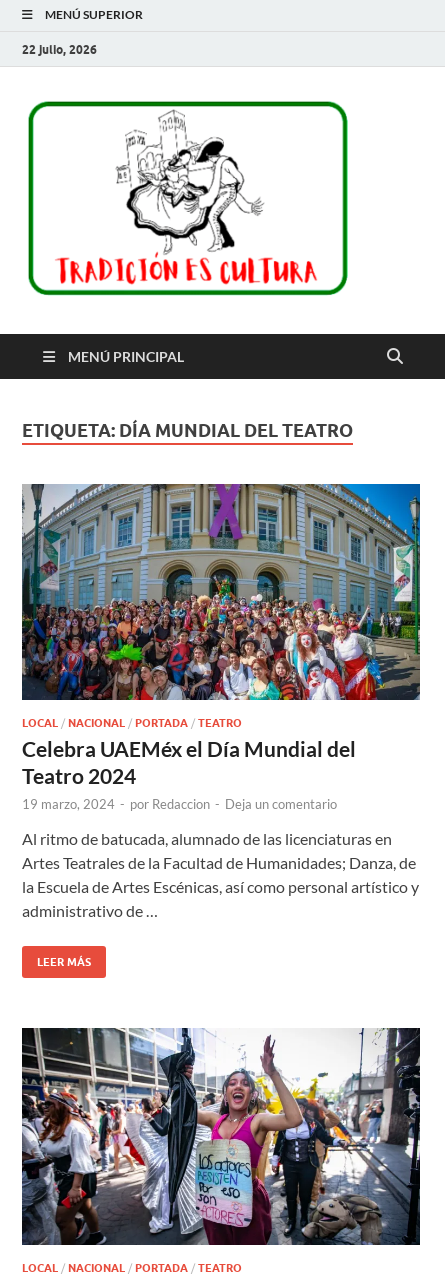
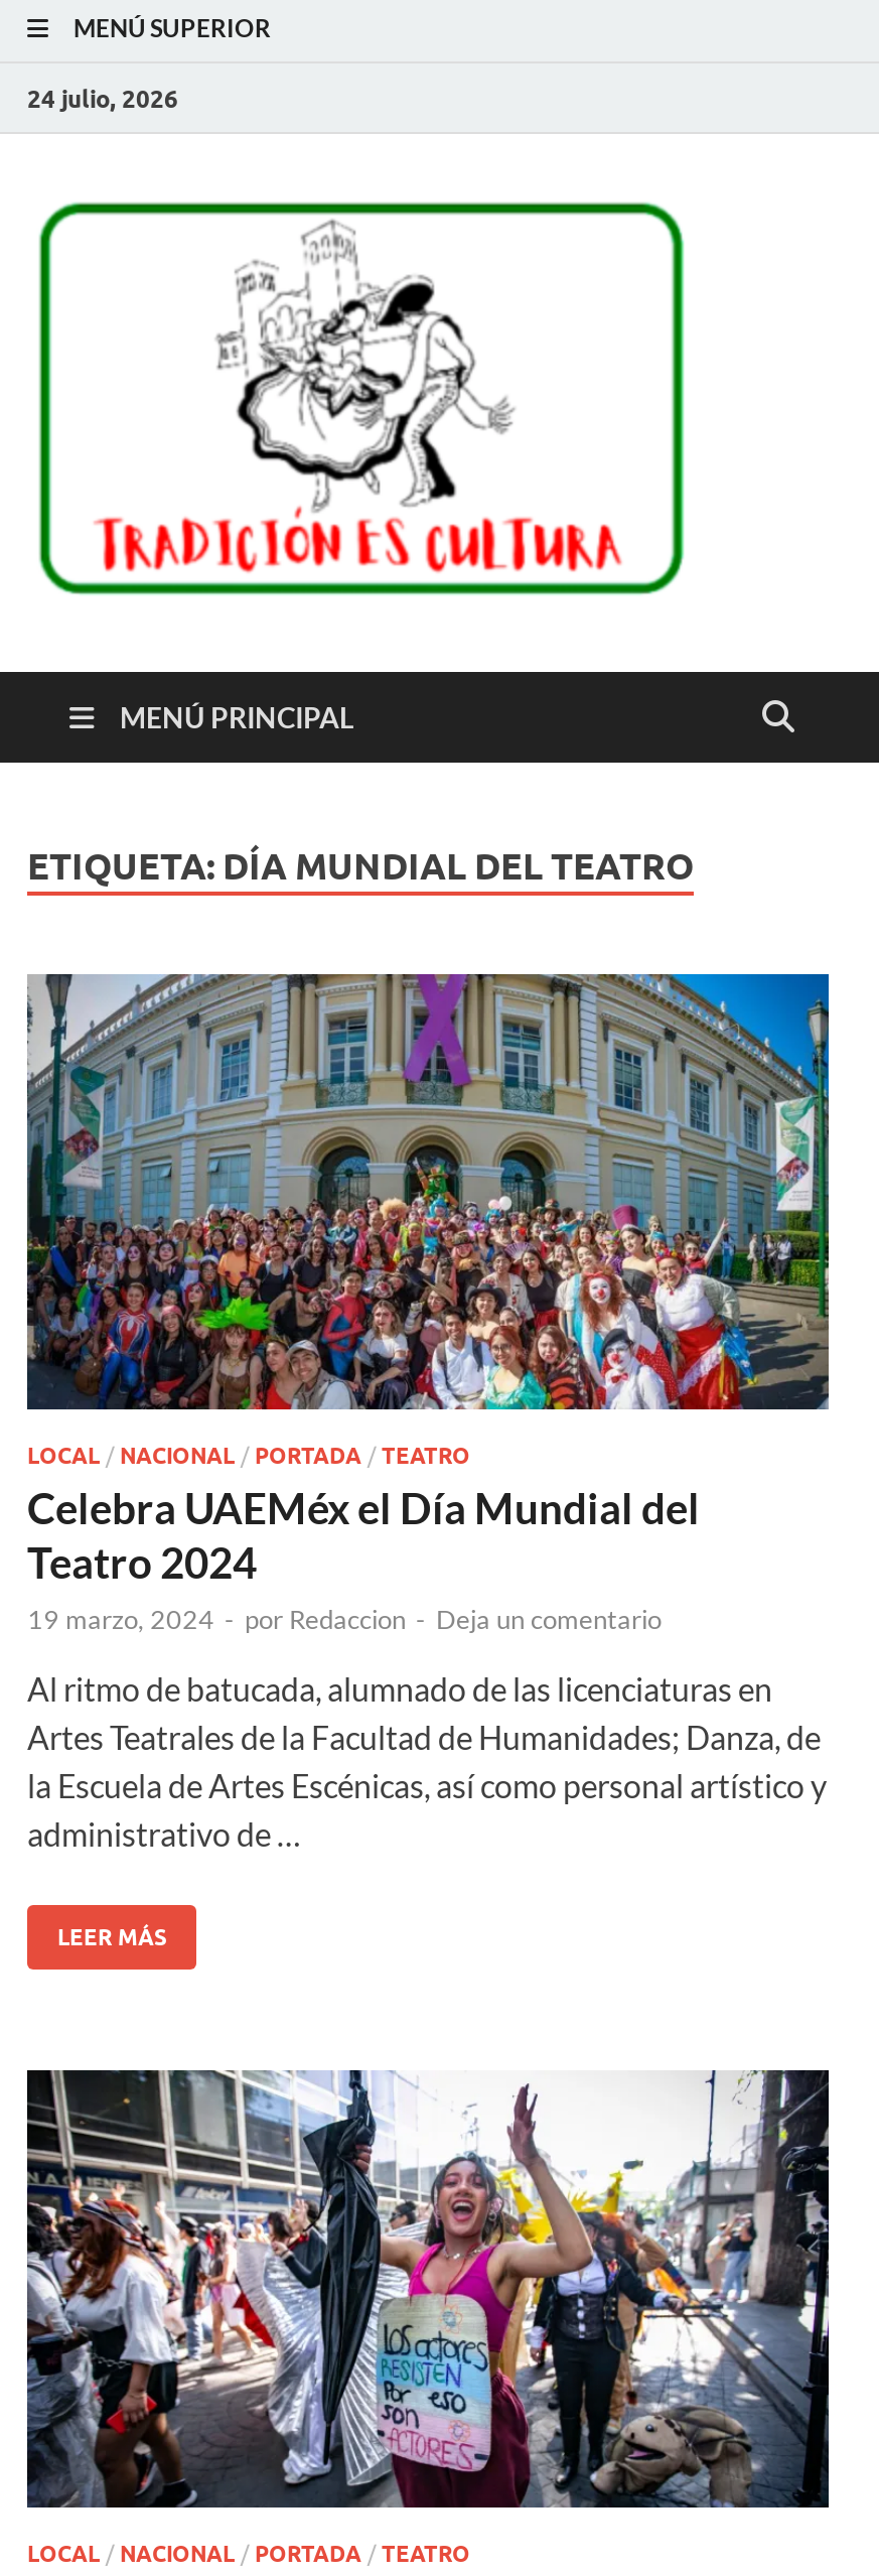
[22,41,97,56] 22 julio, 2026 -> [27,83,178,113] 24 julio, 2026

